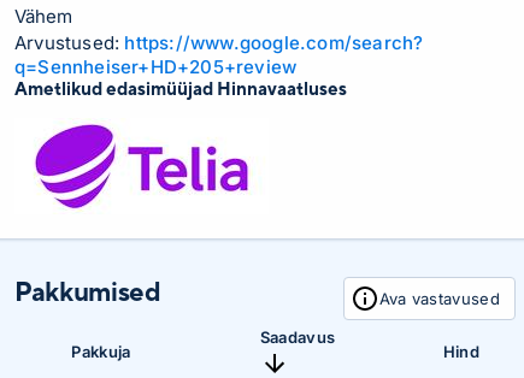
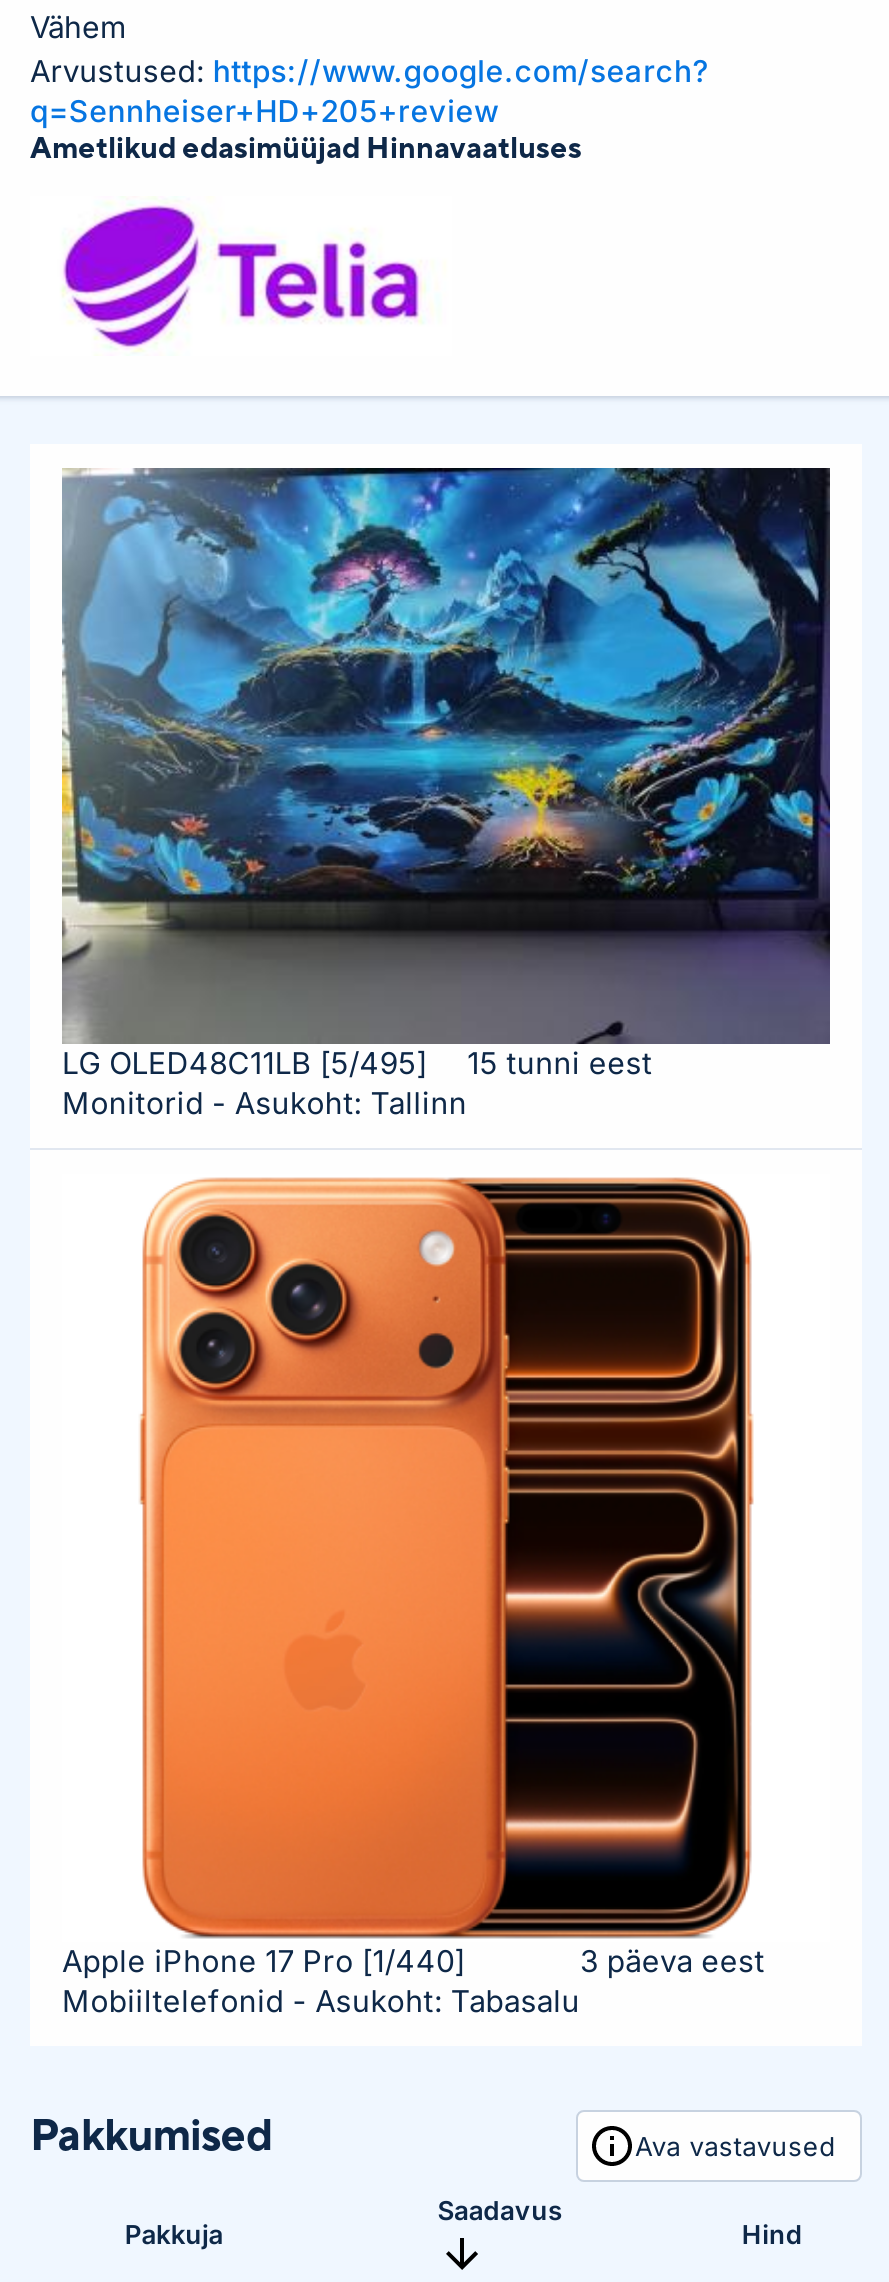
none -> [60,466,832,1122] [image] | LG OLED48C11LB [5/495] | Monitorid - Asukoht: Tallinn
none -> [62,1176,754,2020] [image] | Apple iPhone 17 Pro [1/440] | Mobiiltelefonid - Asukoht: Tabasalu
none -> [467,1044,652,1082] 15 tunni eest
none -> [580,1942,765,1980] 3 päeva eest

